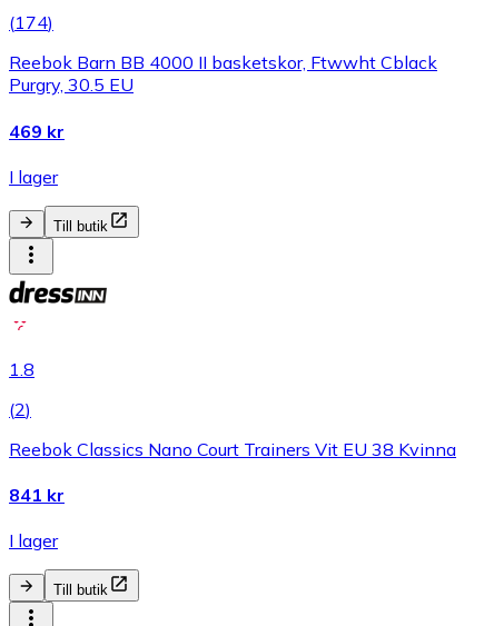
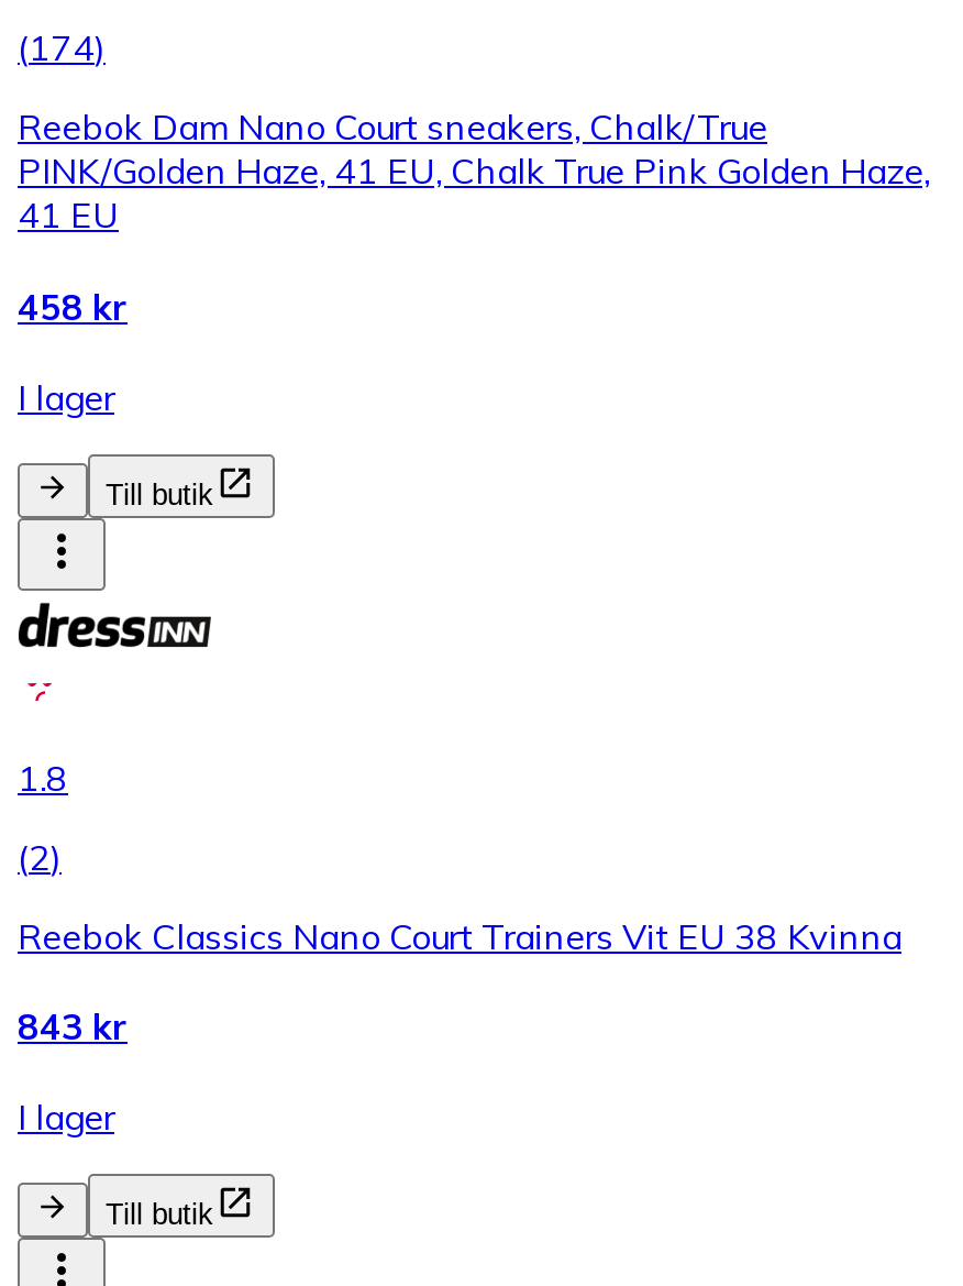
[9,51,437,96] Reebok Barn BB 4000 II basketskor, Ftwwht Cblack | Purgry, 30.5 EU -> [18,105,930,237] Reebok Dam Nano Court sneakers, Chalk/True | PINK/Golden Haze, 41 EU, Chalk True Pink Golden Haze, | 41 EU
[9,120,65,142] 469 kr -> [18,284,128,328] 458 kr
[9,484,65,506] 841 kr -> [18,1005,128,1049] 843 kr

